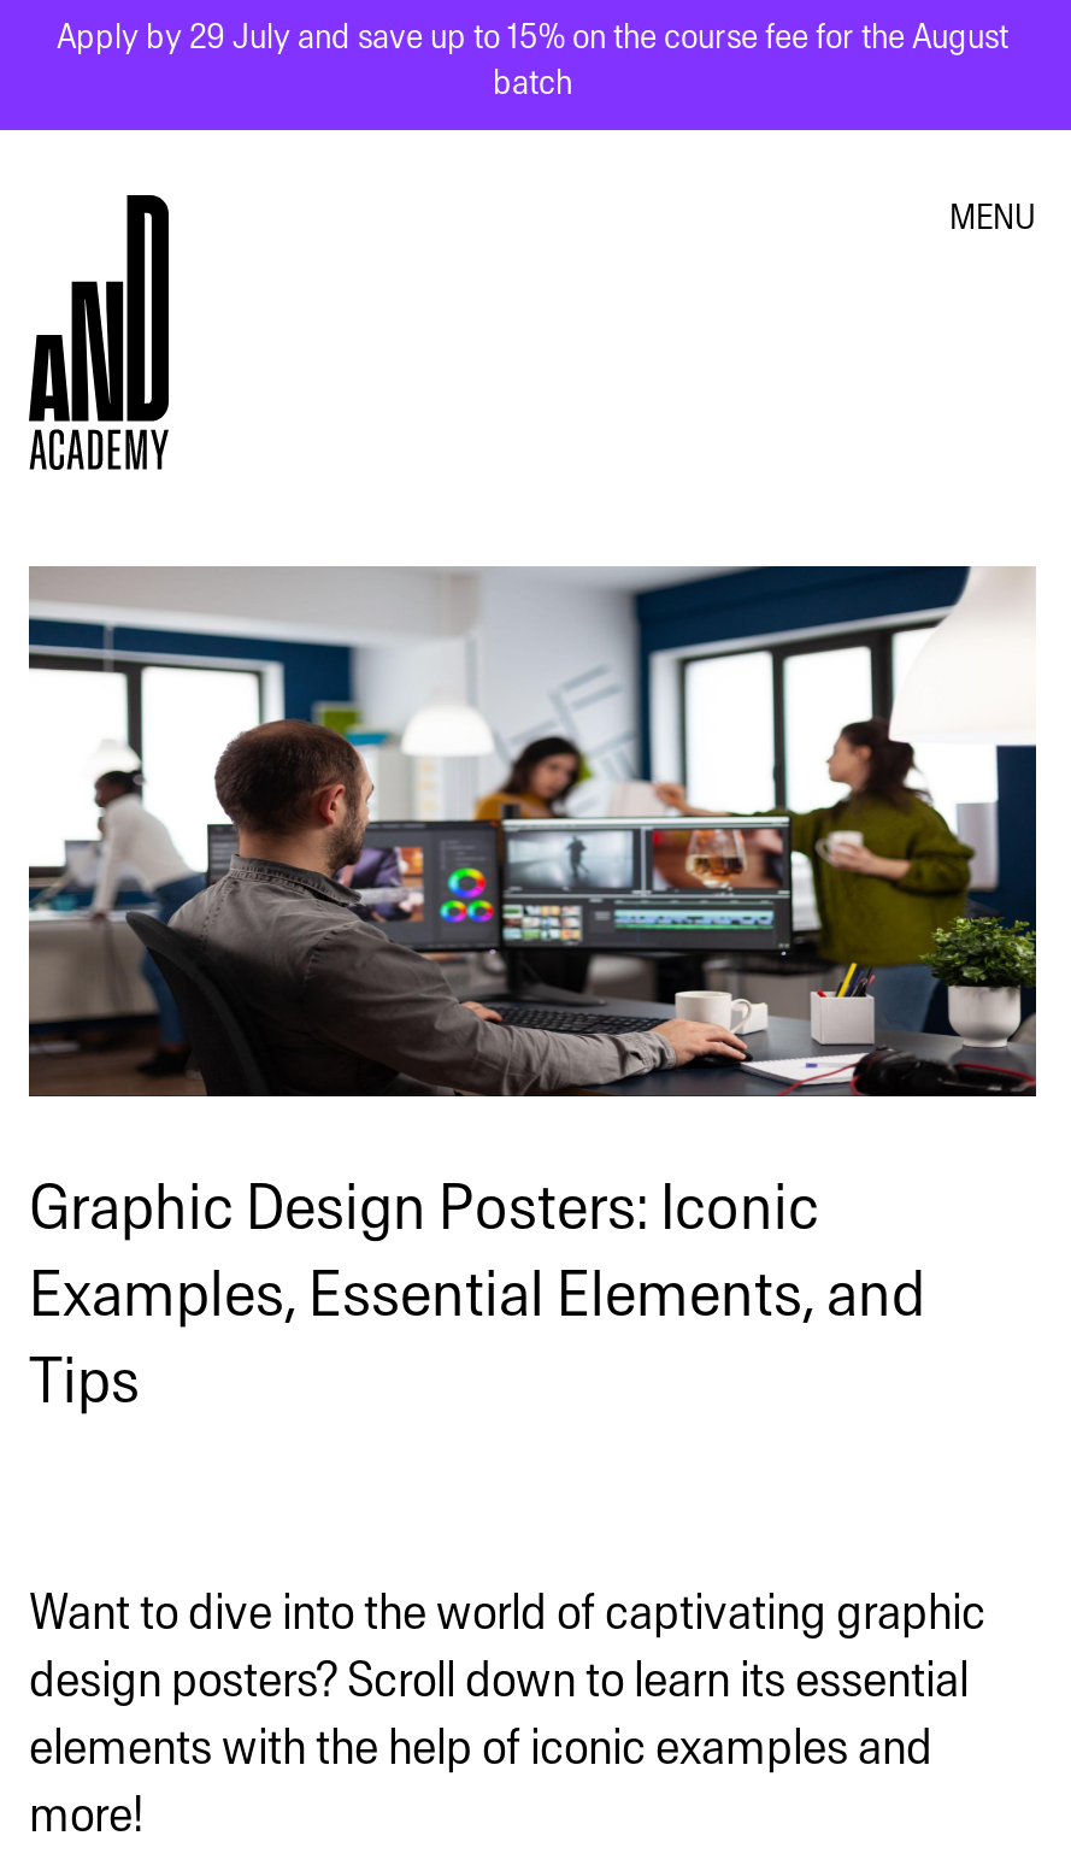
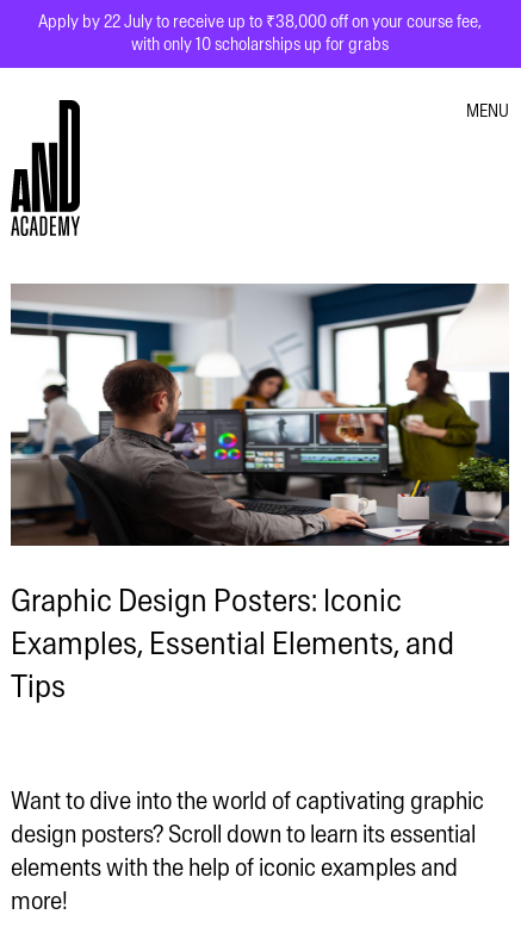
[57,19,1008,101] Apply by 29 July and save up to 15% on the course fee for the August | batch -> [38,13,482,54] Apply by 22 July to receive up to ₹38,000 off on your course fee, | with only 10 scholarships up for grabs

